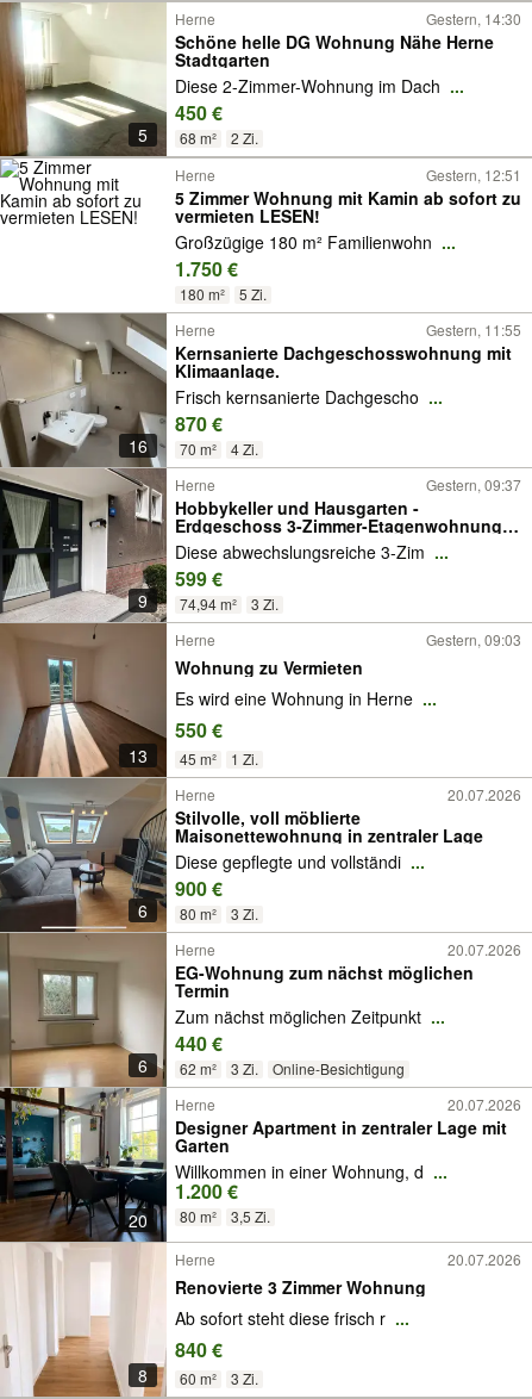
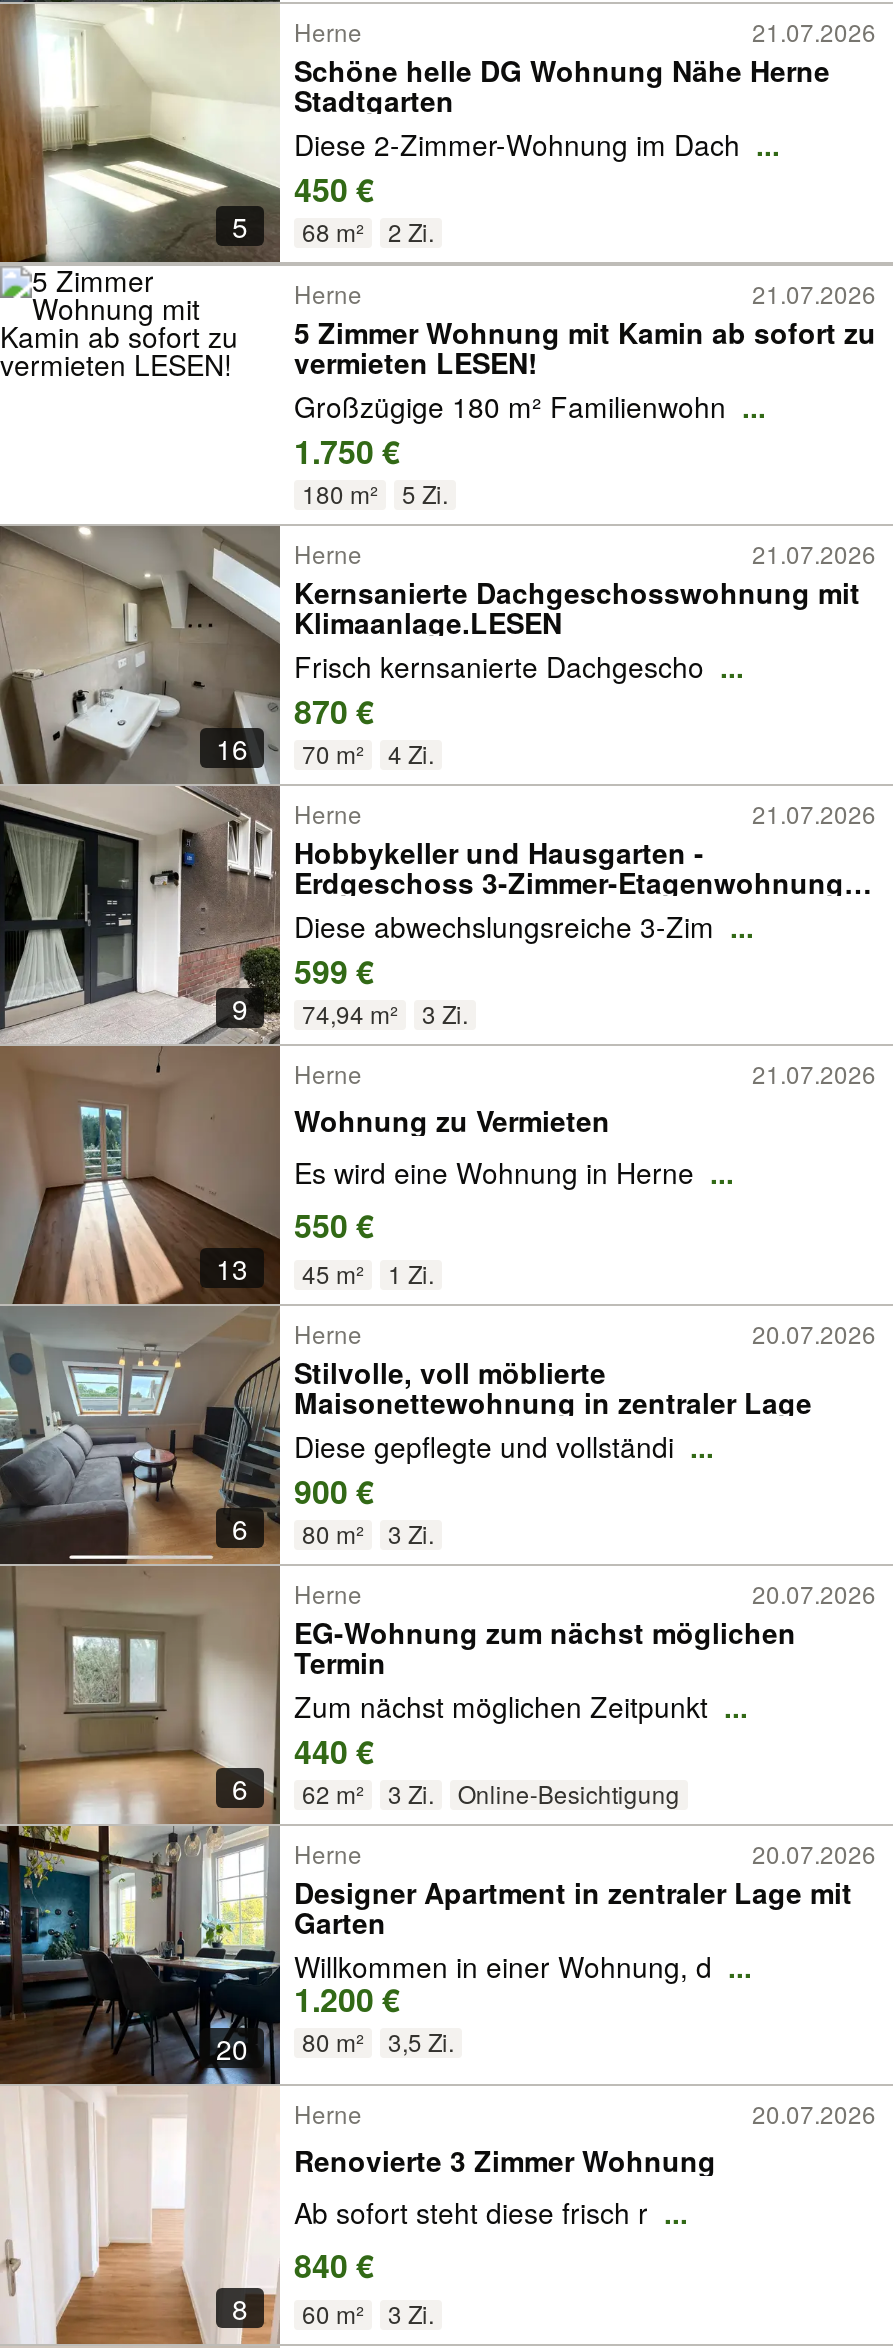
[426,8,521,29] Gestern, 14:30 -> [752,14,876,48] 21.07.2026
[426,164,521,185] Gestern, 12:51 -> [752,276,876,310] 21.07.2026
[426,319,521,340] Gestern, 11:55 -> [752,536,876,570] 21.07.2026
[175,359,280,383] Klimaanlage. -> [294,602,562,642] Klimaanlage.LESEN
[426,474,521,495] Gestern, 09:37 -> [752,796,876,830] 21.07.2026
[426,629,521,649] Gestern, 09:03 -> [752,1056,876,1090] 21.07.2026

